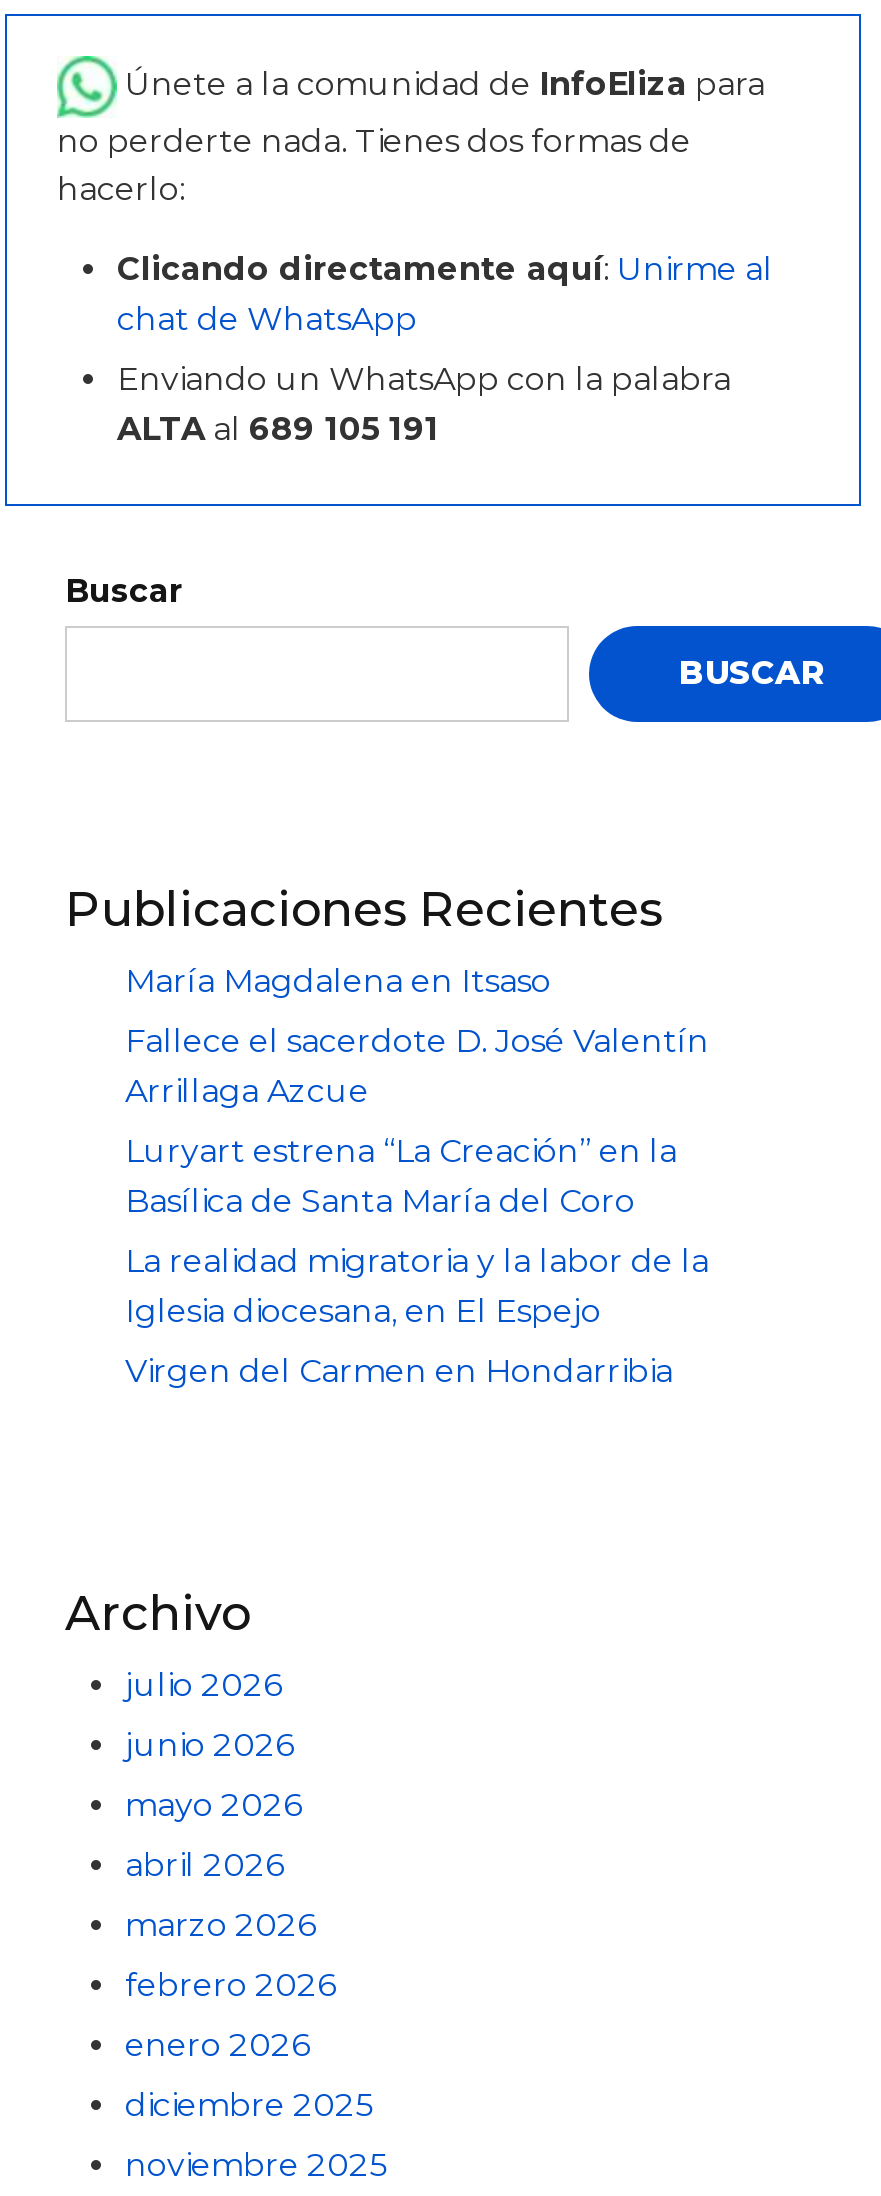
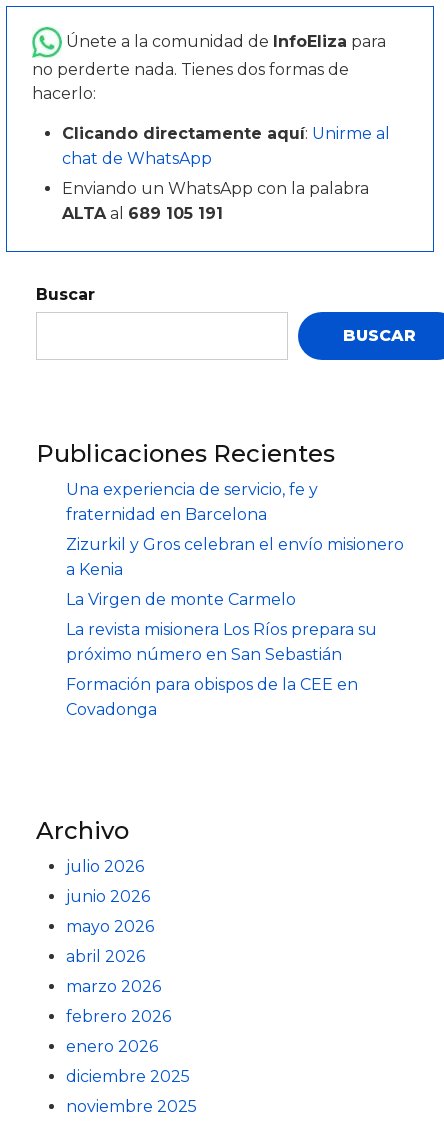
[125,962,551,1000] María Magdalena en Itsaso -> [66,480,318,524] Una experiencia de servicio, fe y | fraternidad en Barcelona
[125,1022,709,1110] Fallece el sacerdote D. José Valentín | Arrillaga Azcue -> [66,535,404,579] Zizurkil y Gros celebran el envío misionero | a Kenia
[125,1132,677,1220] Luryart estrena “La Creación” en la | Basílica de Santa María del Coro -> [66,590,296,609] La Virgen de monte Carmelo
[125,1242,709,1330] La realidad migratoria y la labor de la | Iglesia diocesana, en El Espejo -> [66,620,377,664] La revista misionera Los Ríos prepara su | próximo número en San Sebastián
[125,1352,673,1390] Virgen del Carmen en Hondarribia -> [66,675,358,719] Formación para obispos de la CEE en | Covadonga

